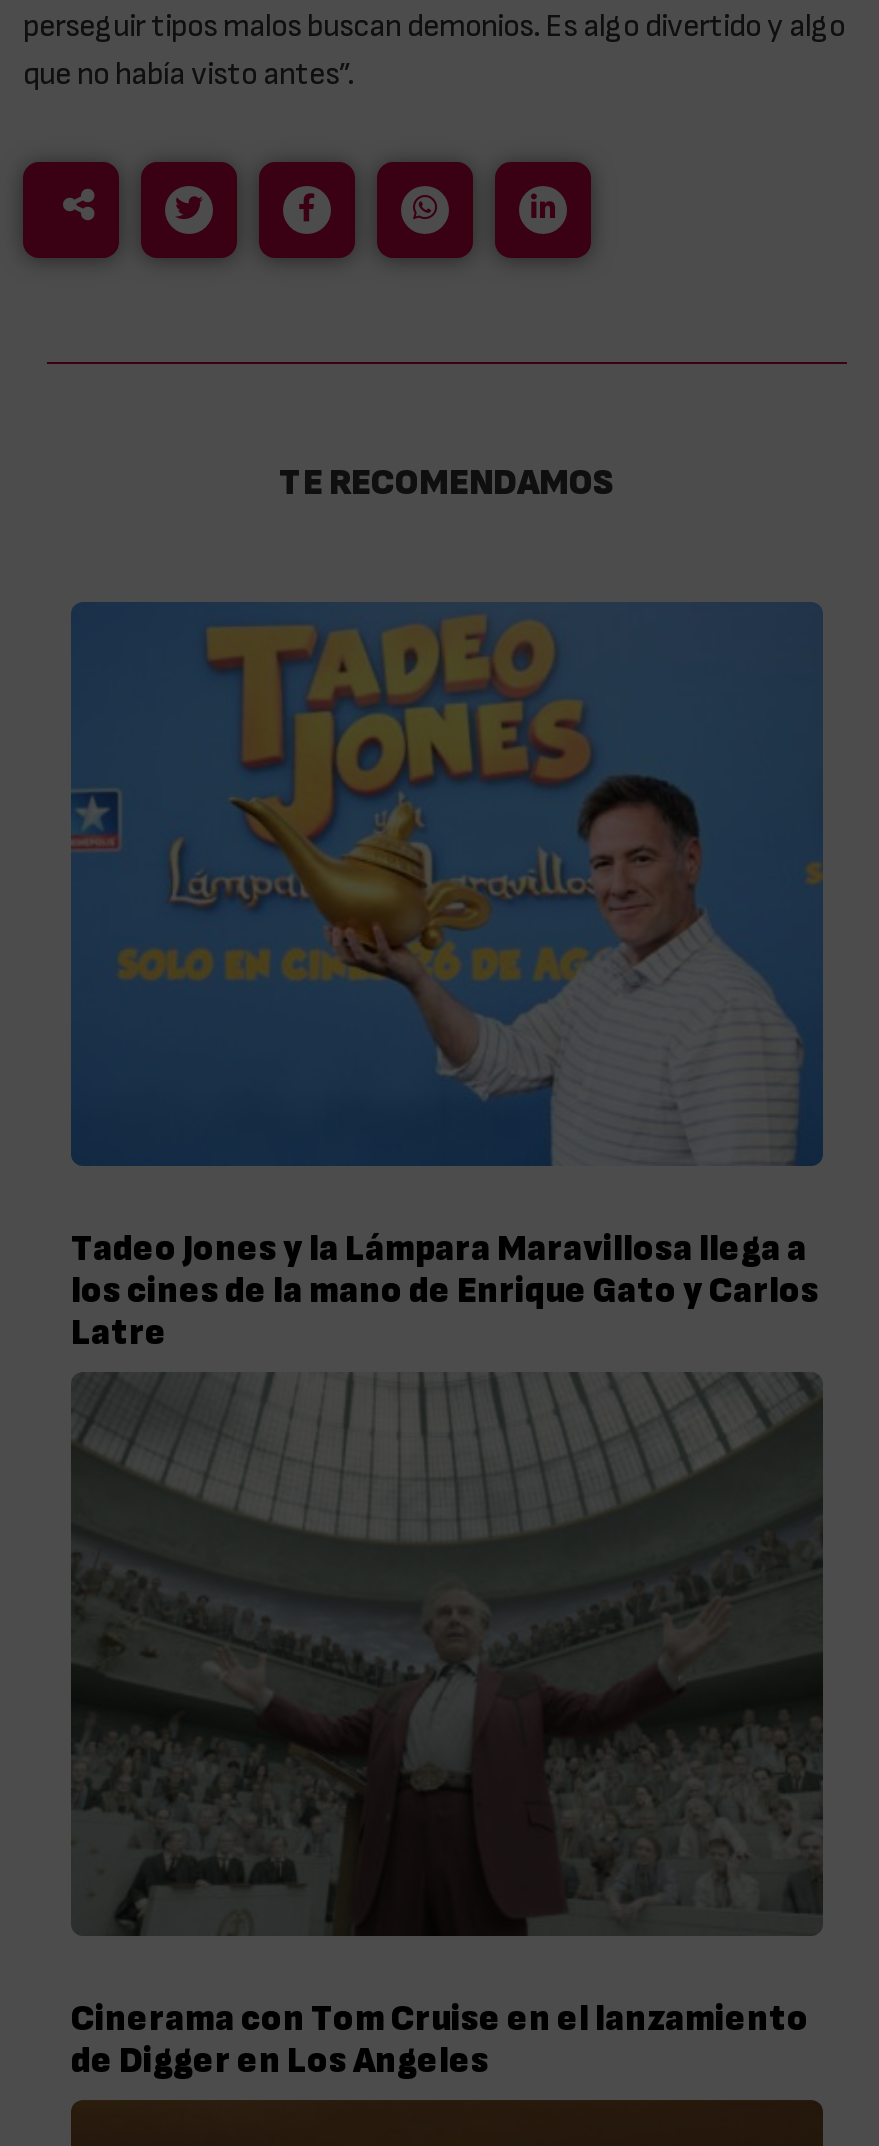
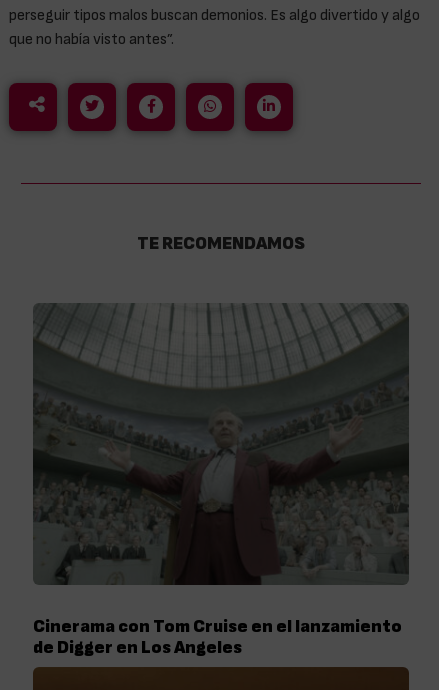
[69,600,825,1351] [image] | Tadeo Jones y la Lámpara Maravillosa llega a | los cines de la mano de Enrique Gato y Carlos | Latre -> none

